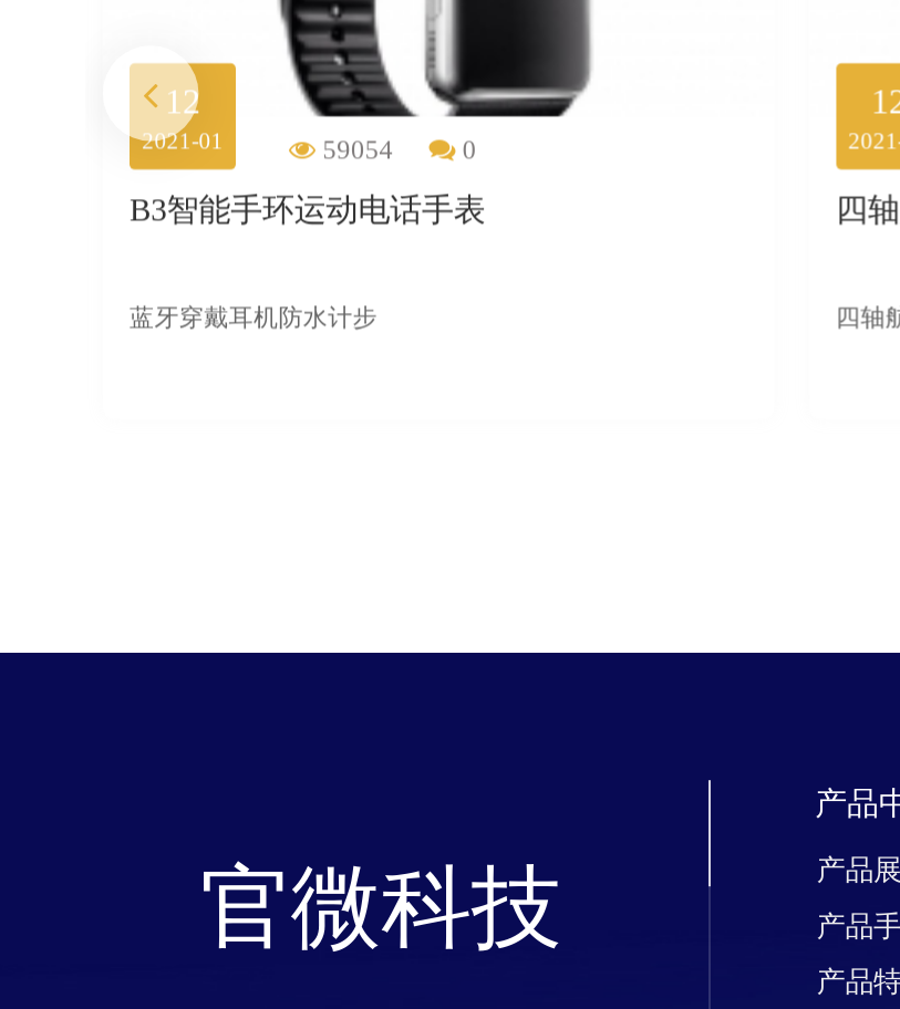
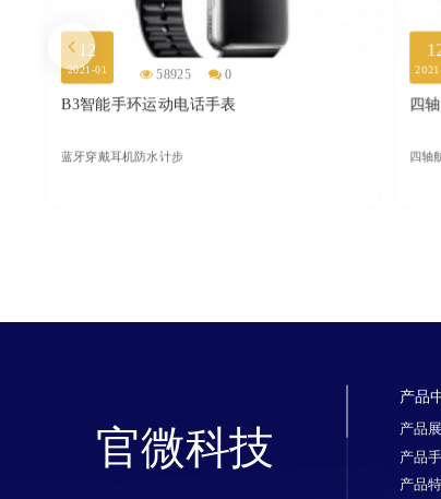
[323,135,393,163] 59054 -> [156,66,191,80] 58925

